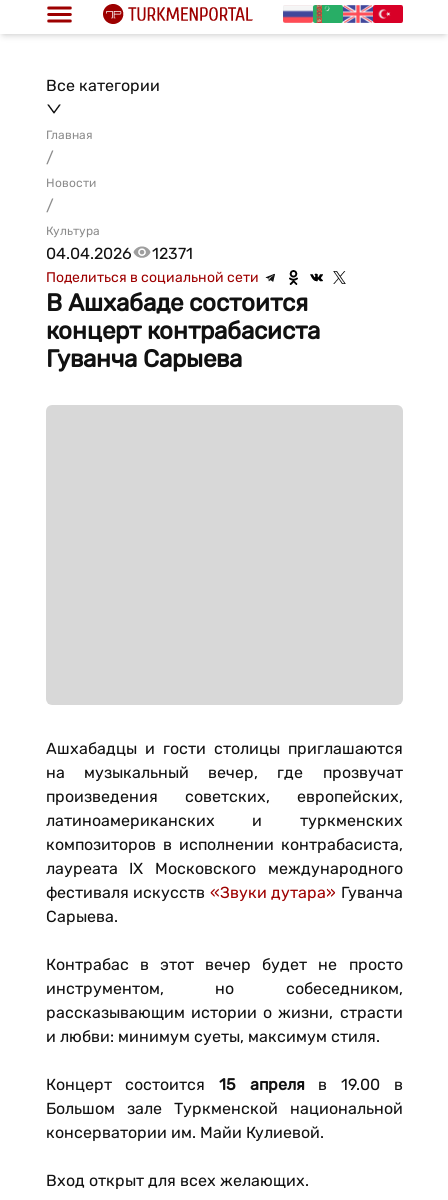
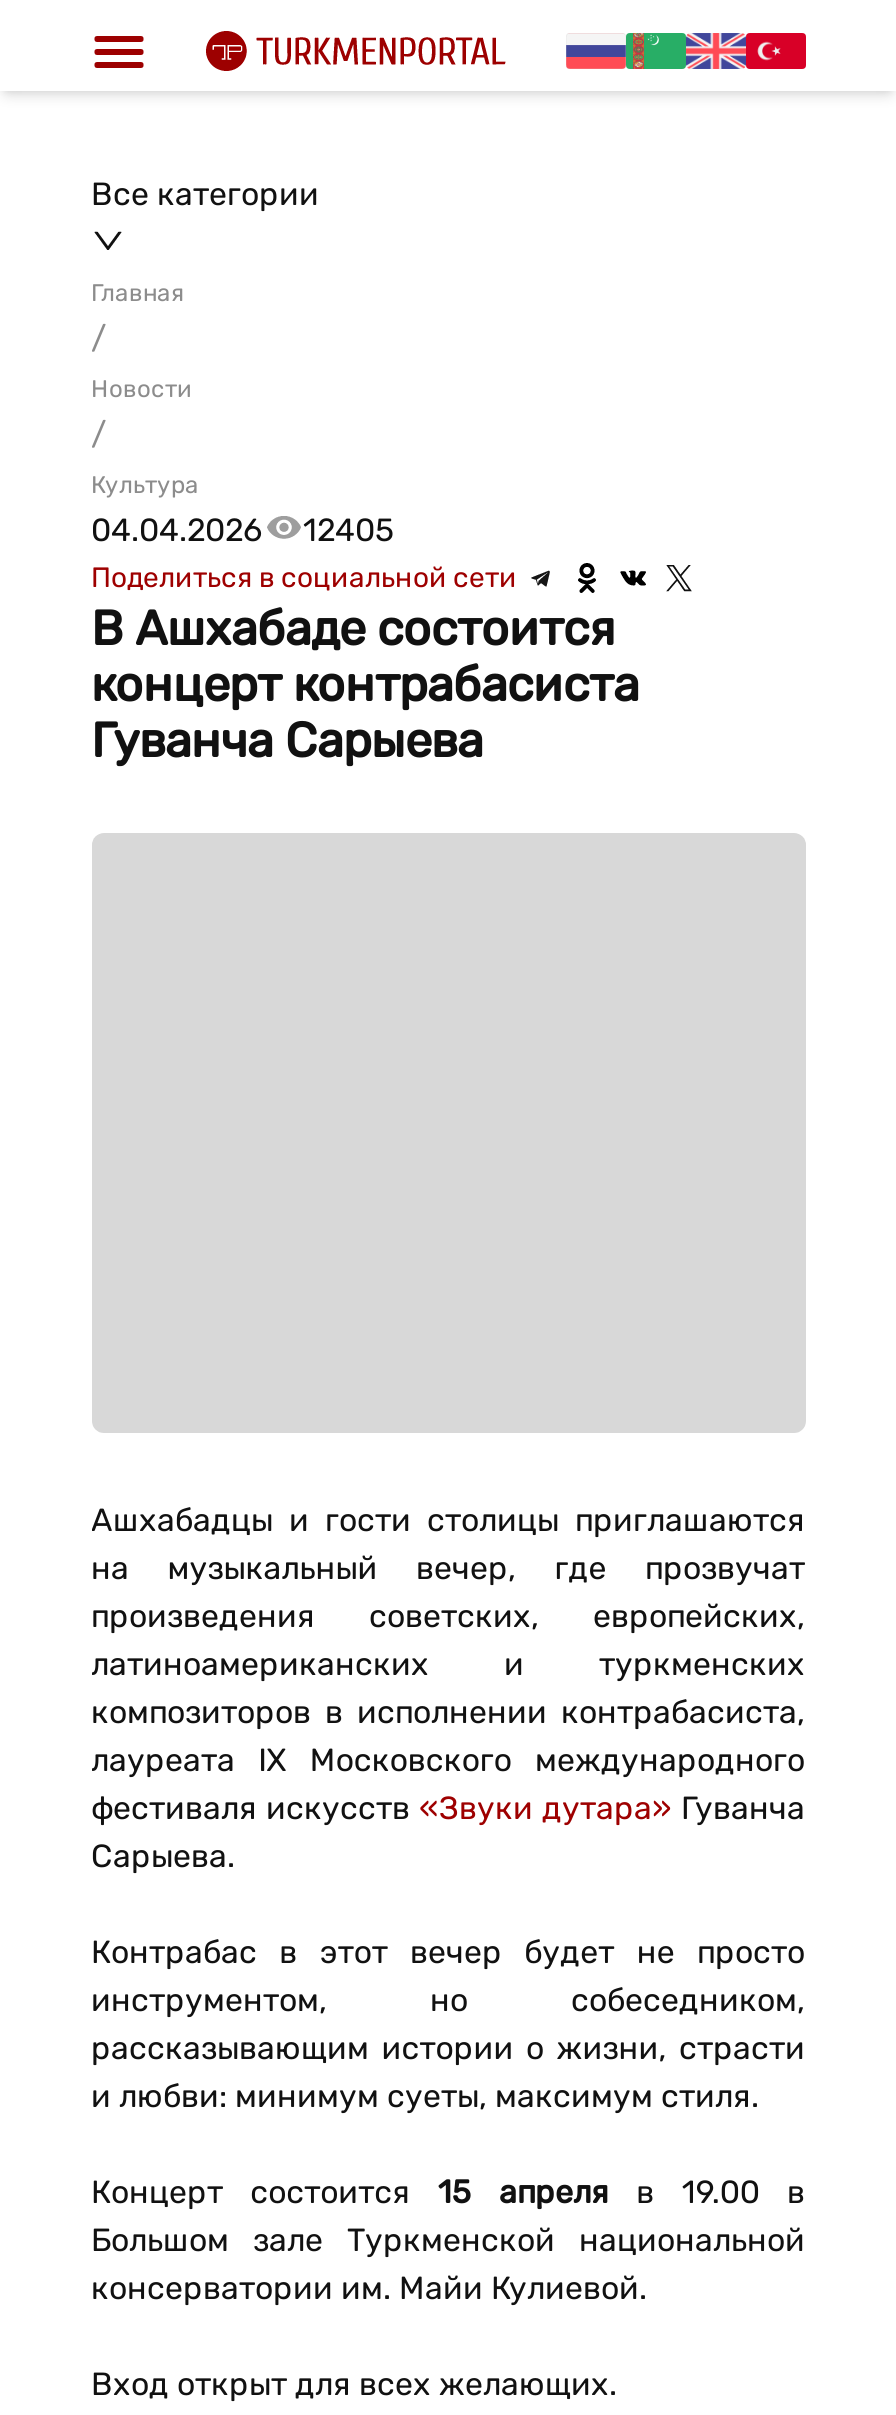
[45,244,192,263] 04.04.2026 12371 -> [91,511,395,549] 04.04.2026 12405

